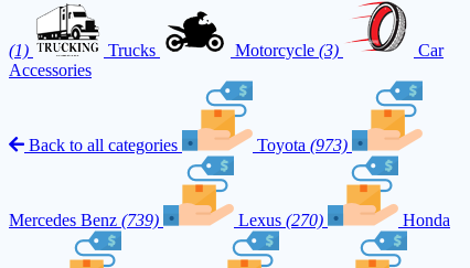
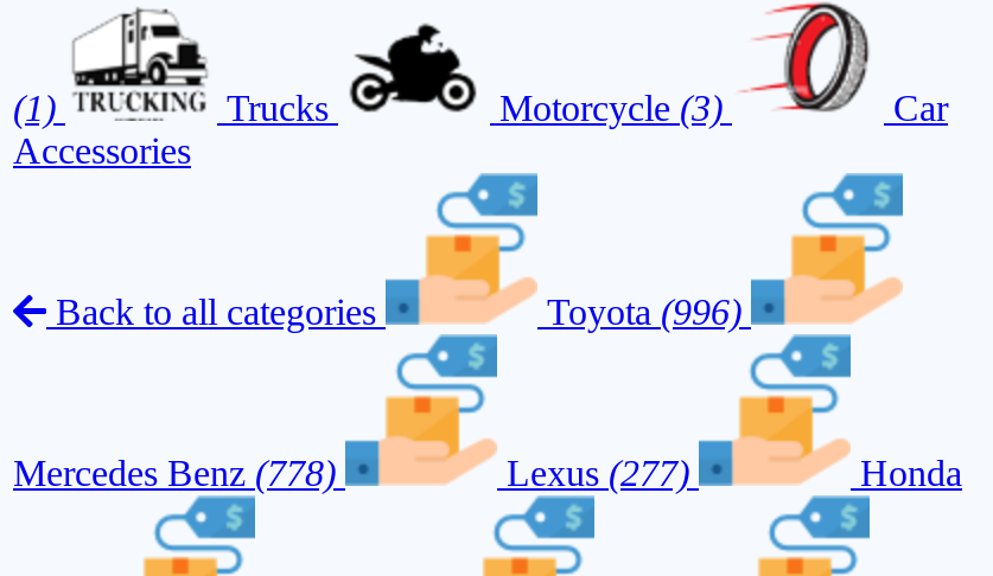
[257,136,348,154] Toyota (973) -> [547,292,741,332] Toyota (996)
[9,211,159,229] Mercedes Benz (739) -> [13,453,336,493] Mercedes Benz (778)
[238,211,323,229] Lexus (270) -> [507,453,689,493] Lexus (277)

